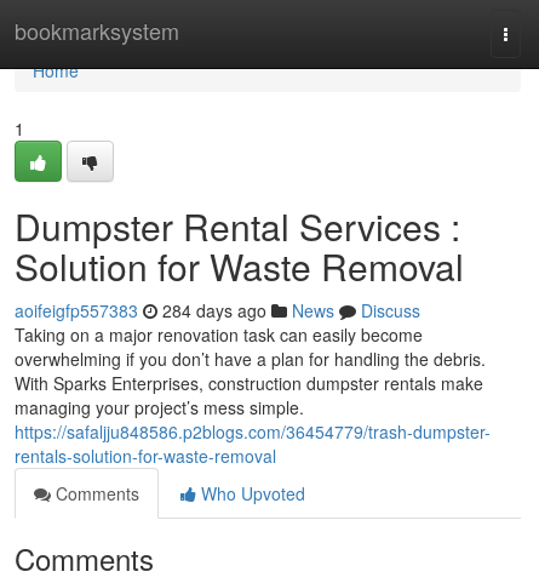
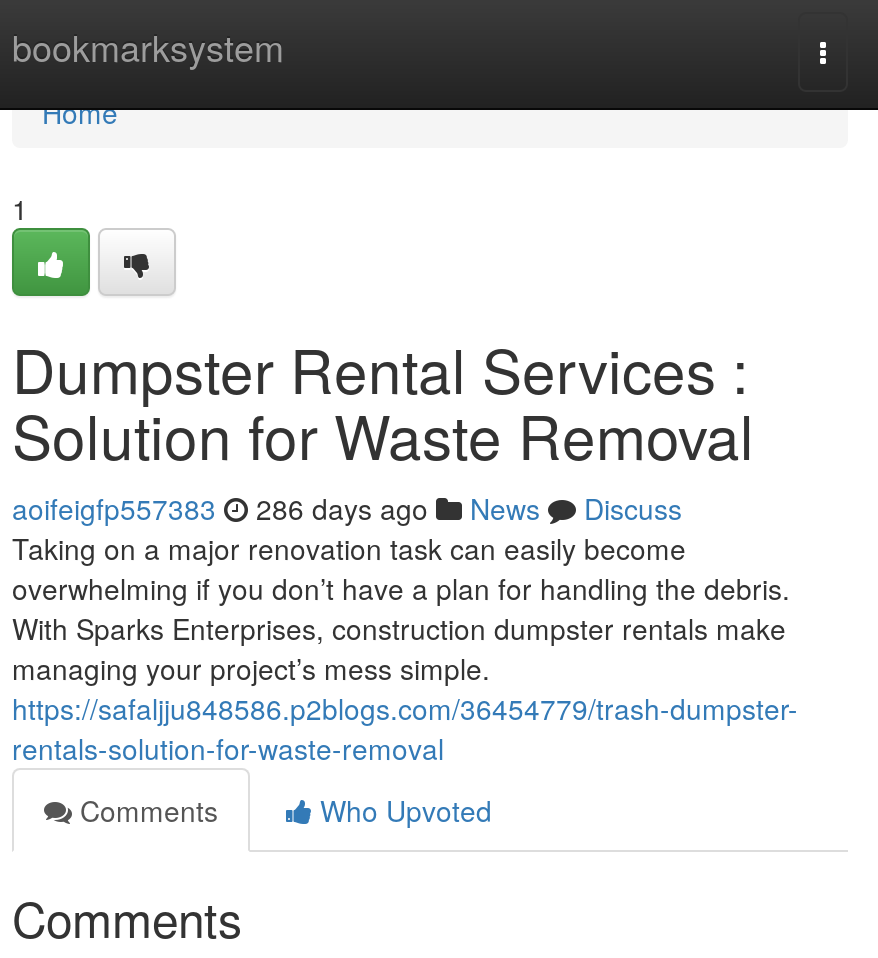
[15,298,420,322] aoifeigfp557383 284 days ago News Discuss -> [12,488,682,528] aoifeigfp557383 286 days ago News Discuss

